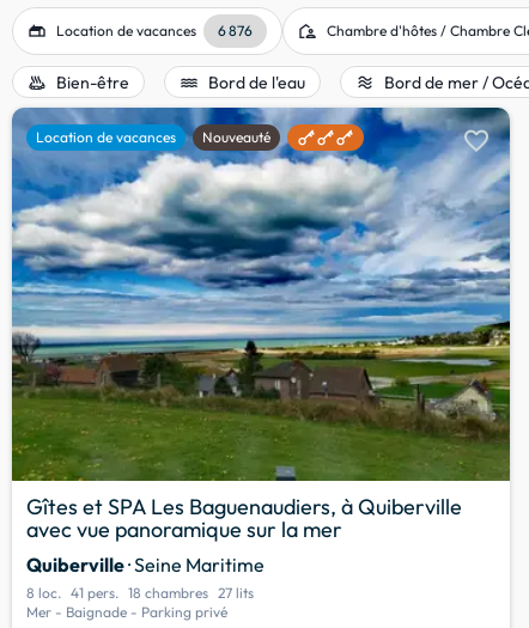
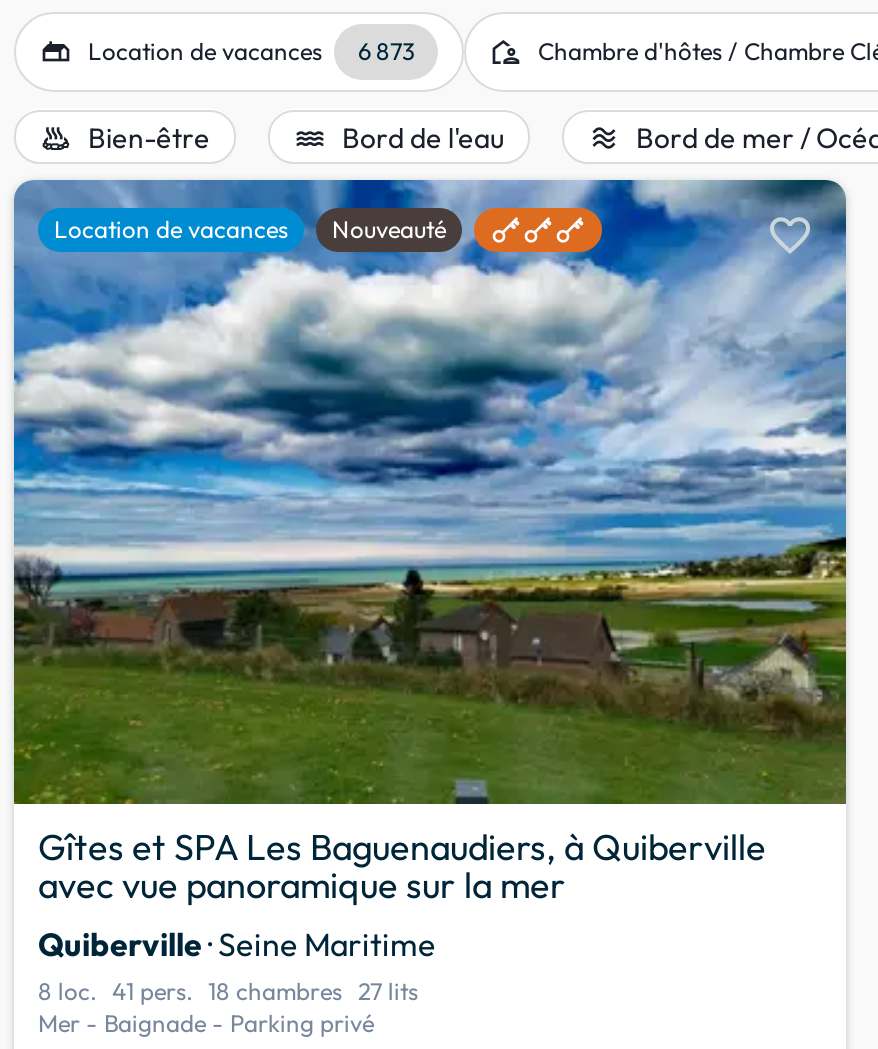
[218,22,253,40] 6 876 -> [358,37,414,67] 6 873

